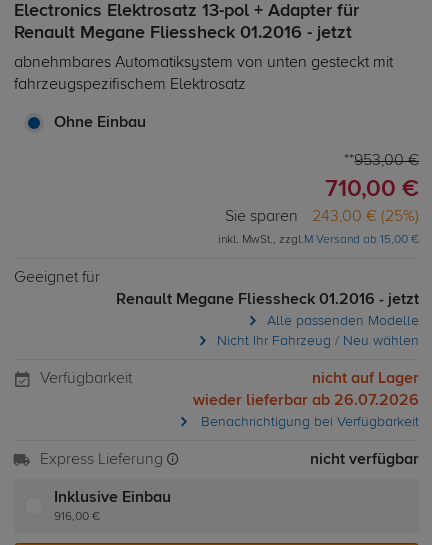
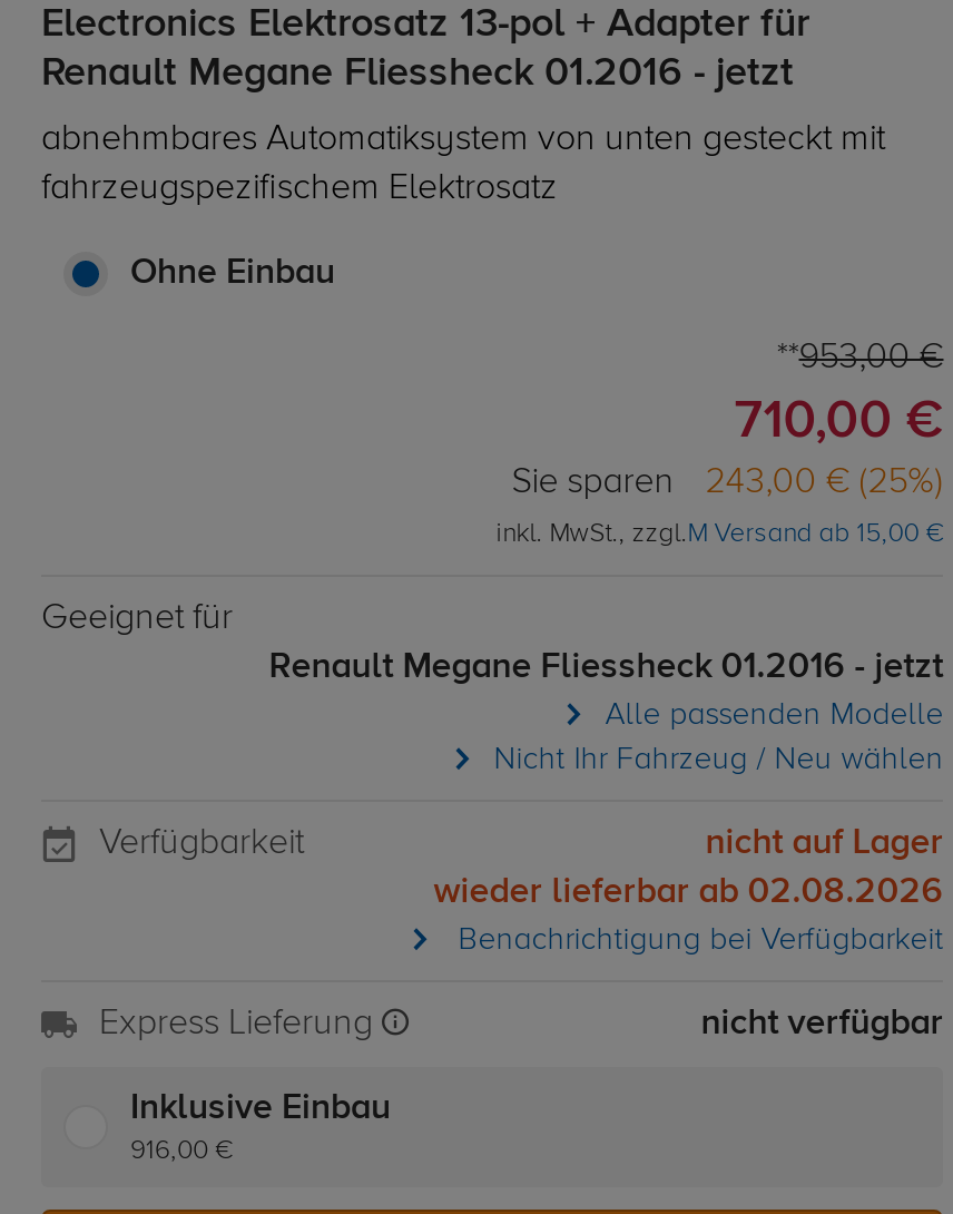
[193,393,419,409] wieder lieferbar ab 26.07.2026 -> [434,876,943,911] wieder lieferbar ab 02.08.2026

